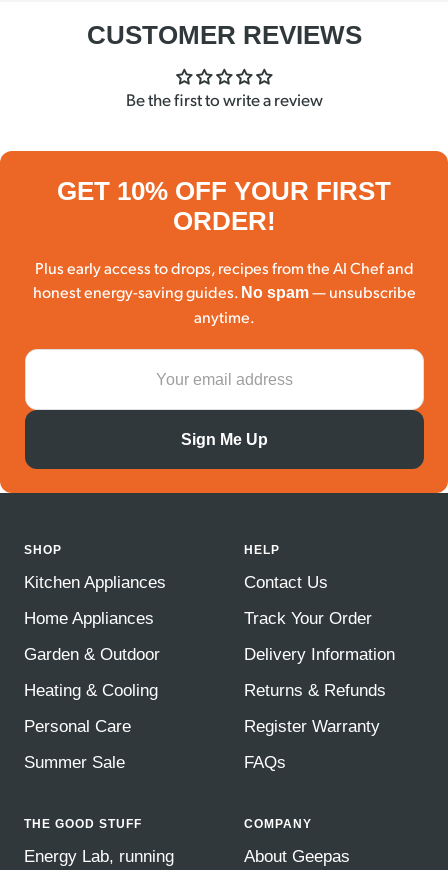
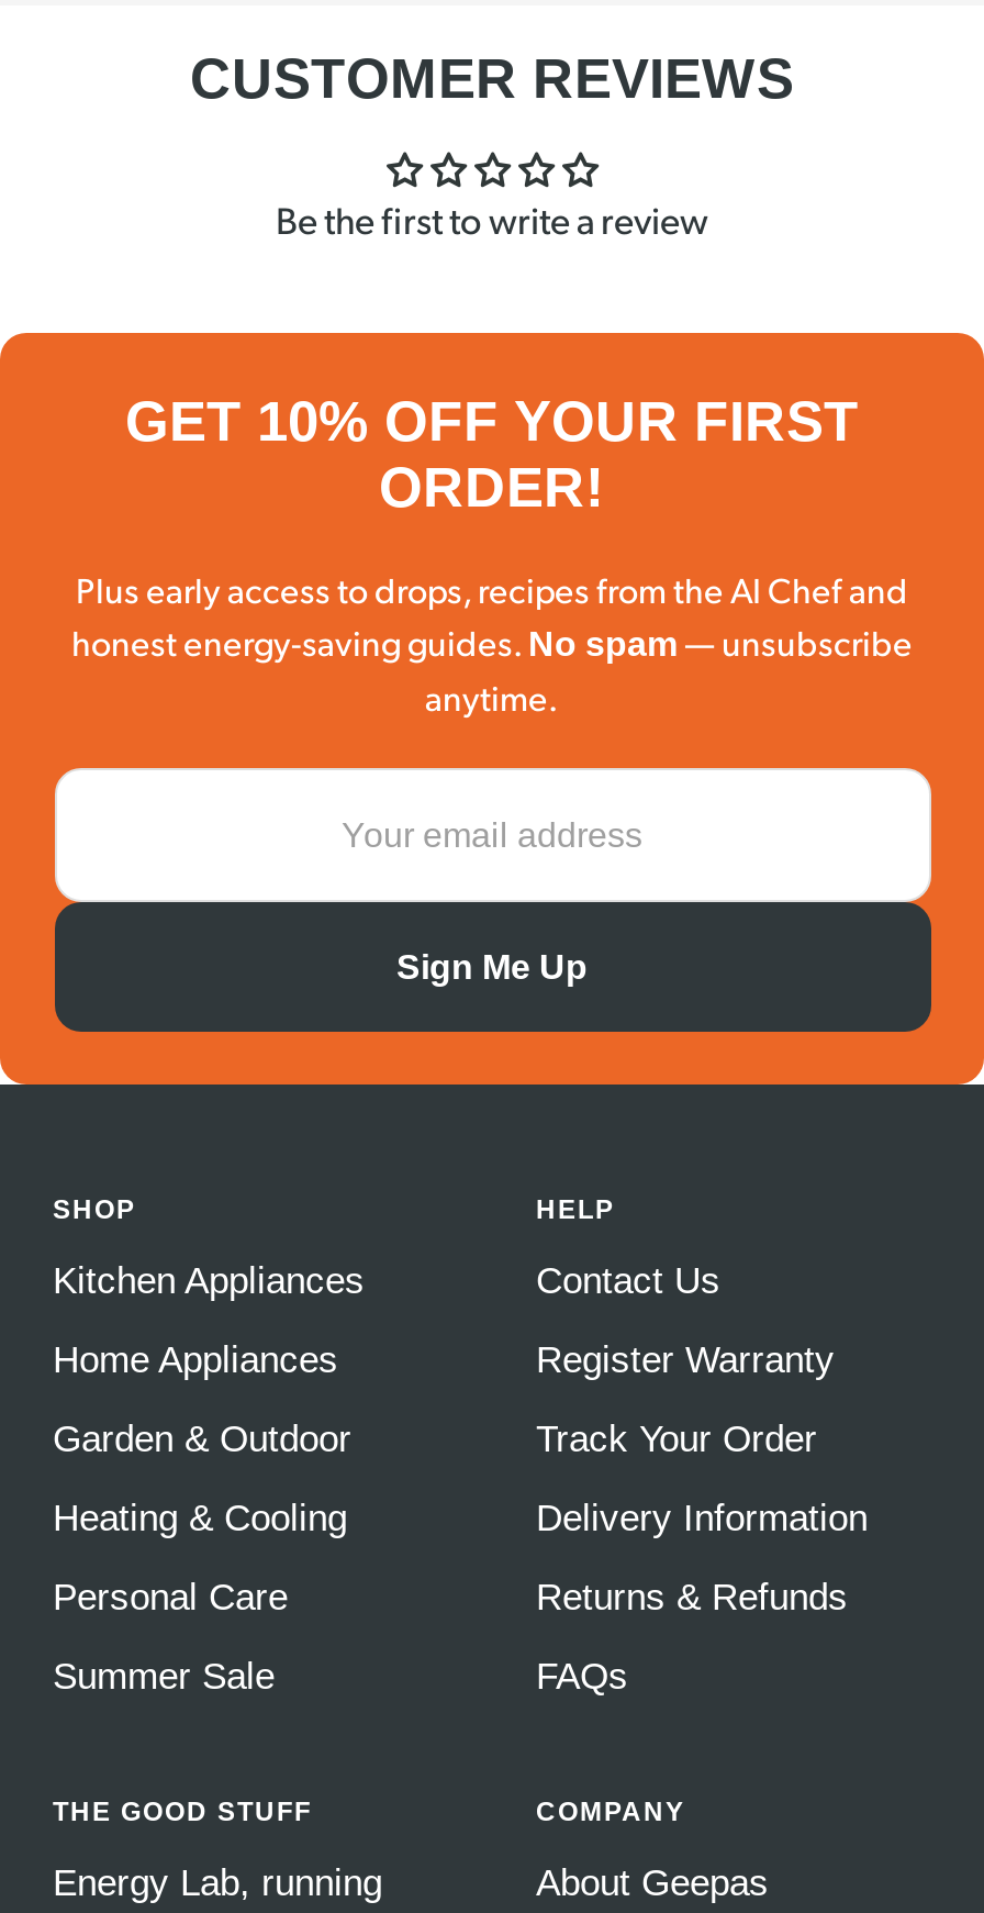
moved [244,609,395,700] -> [536,1420,868,1620]: Track Your Order | Delivery Information | Returns & Refunds
moved [244,717,380,736] -> [536,1341,835,1382]: Register Warranty

